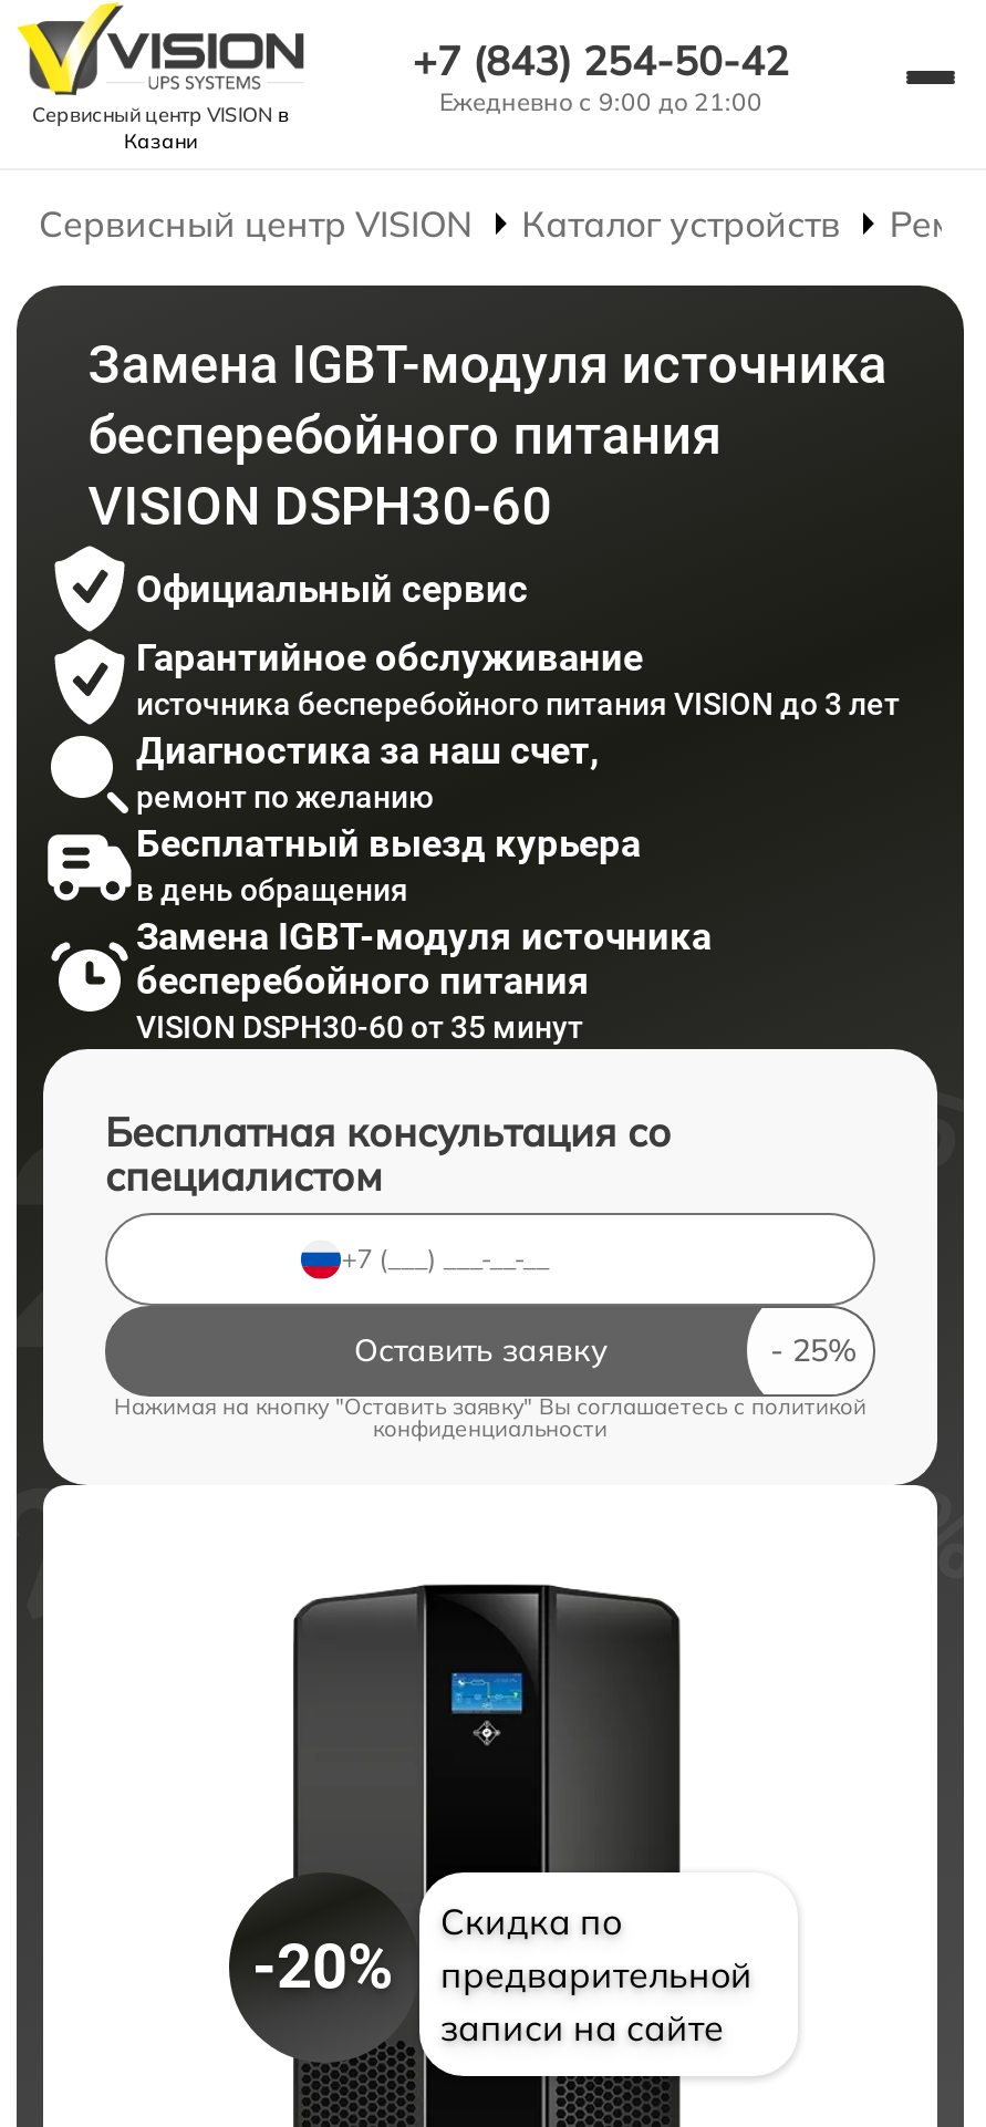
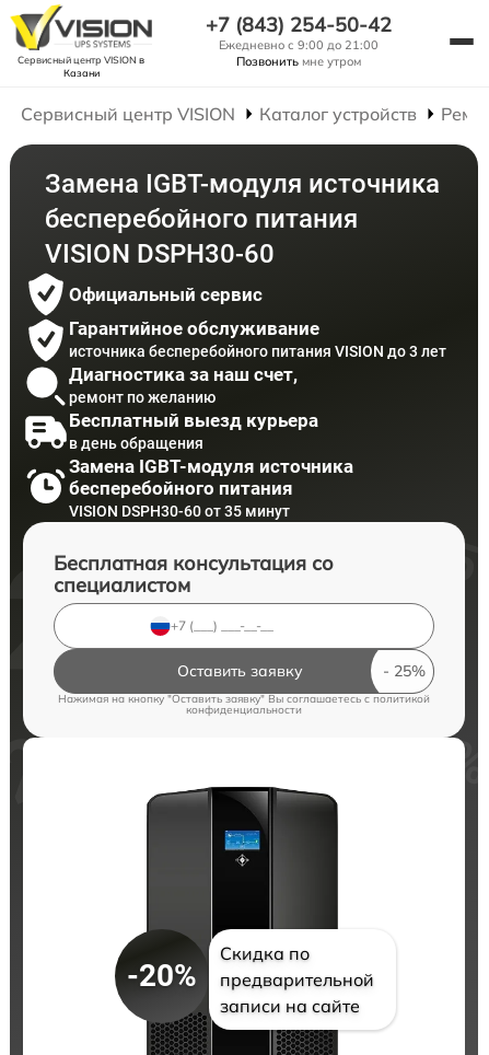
none -> [236,54,361,69] Позвонить мне утром

